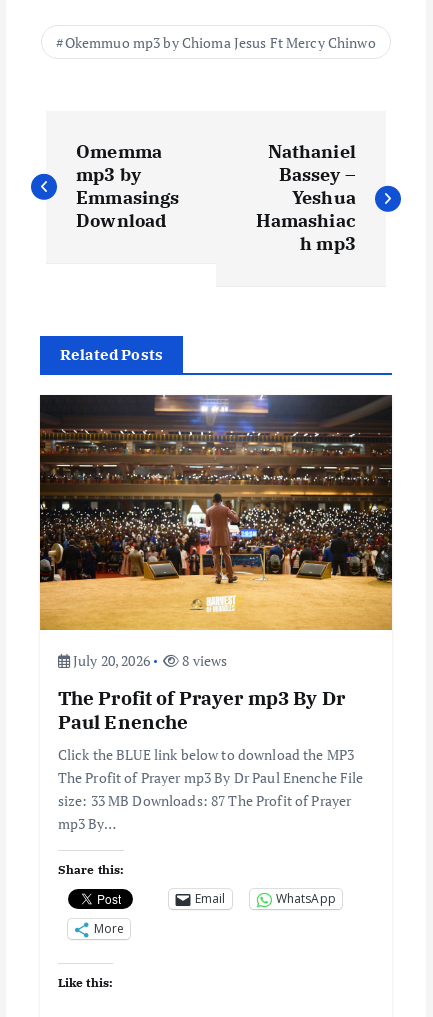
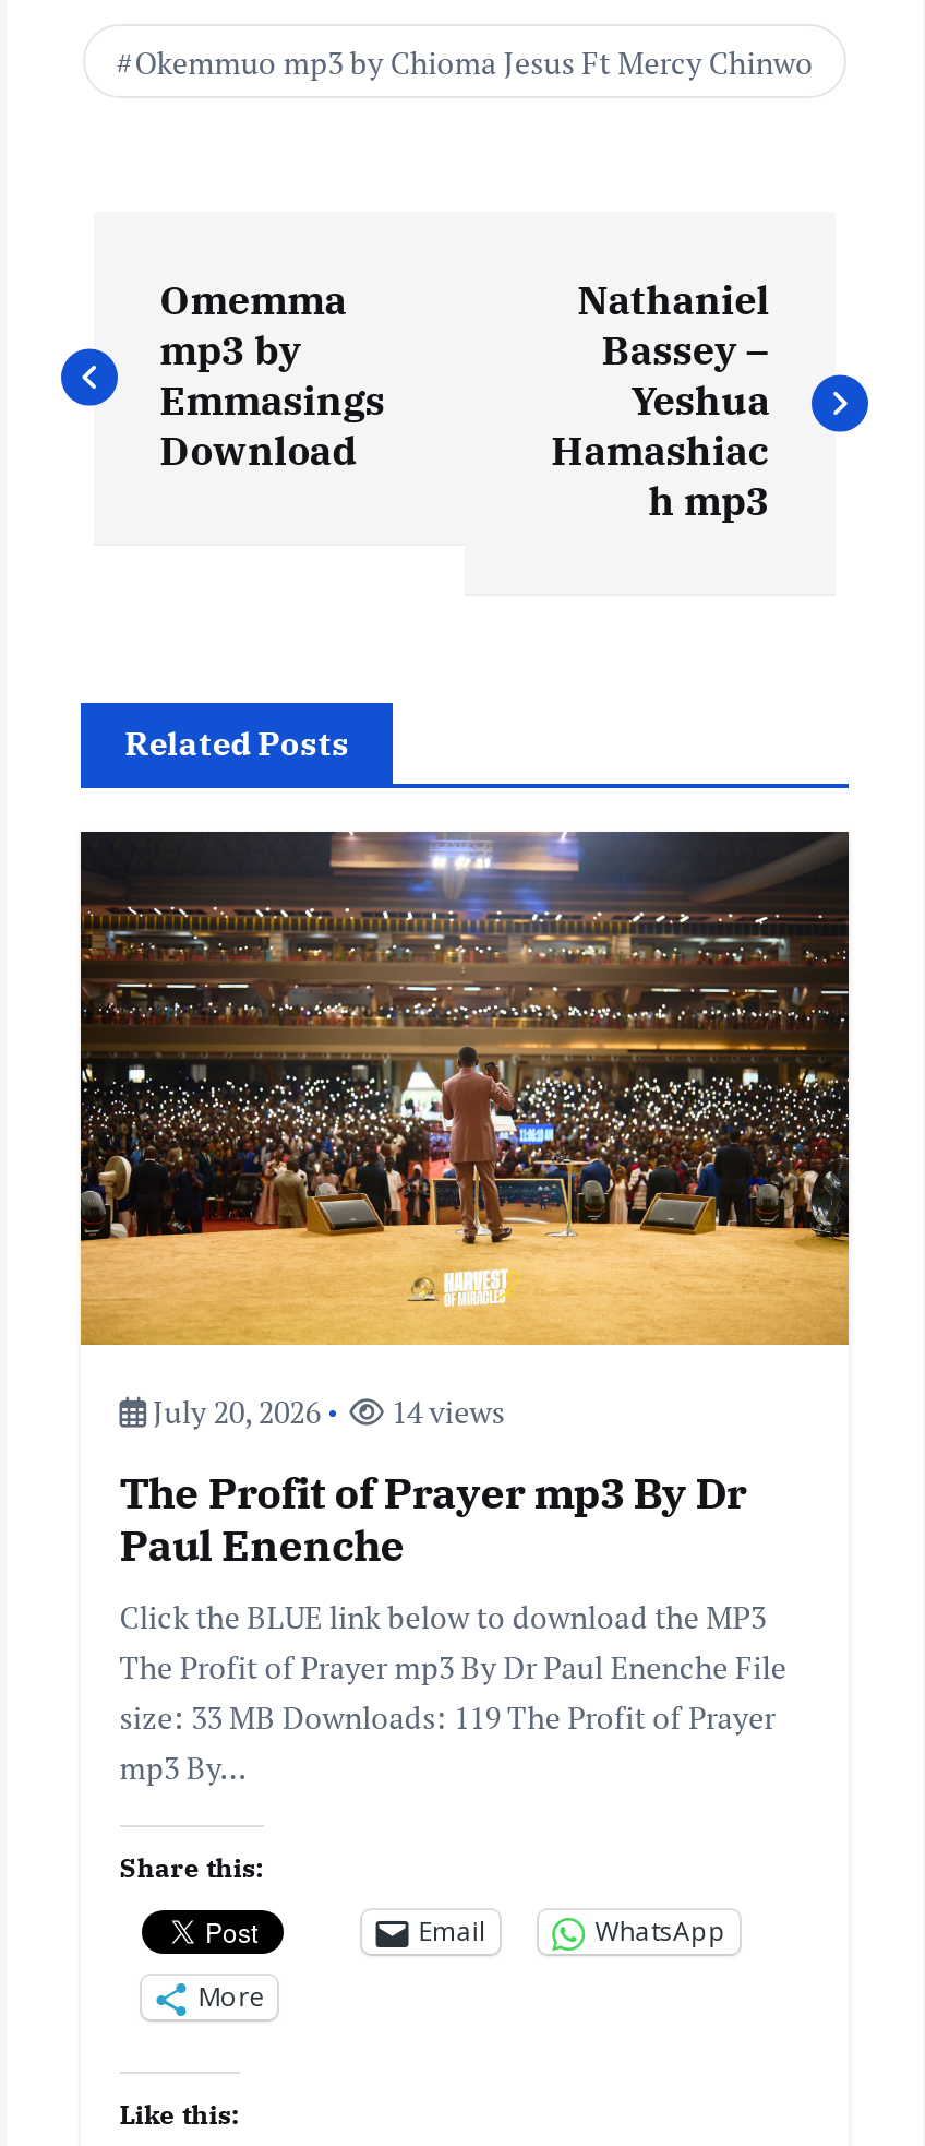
[179,651,227,670] 8 views -> [384,1391,505,1433] 14 views
[58,791,351,810] size: 33 MB Downloads: 87 The Profit of Prayer -> [120,1697,775,1739] size: 33 MB Downloads: 119 The Profit of Prayer

